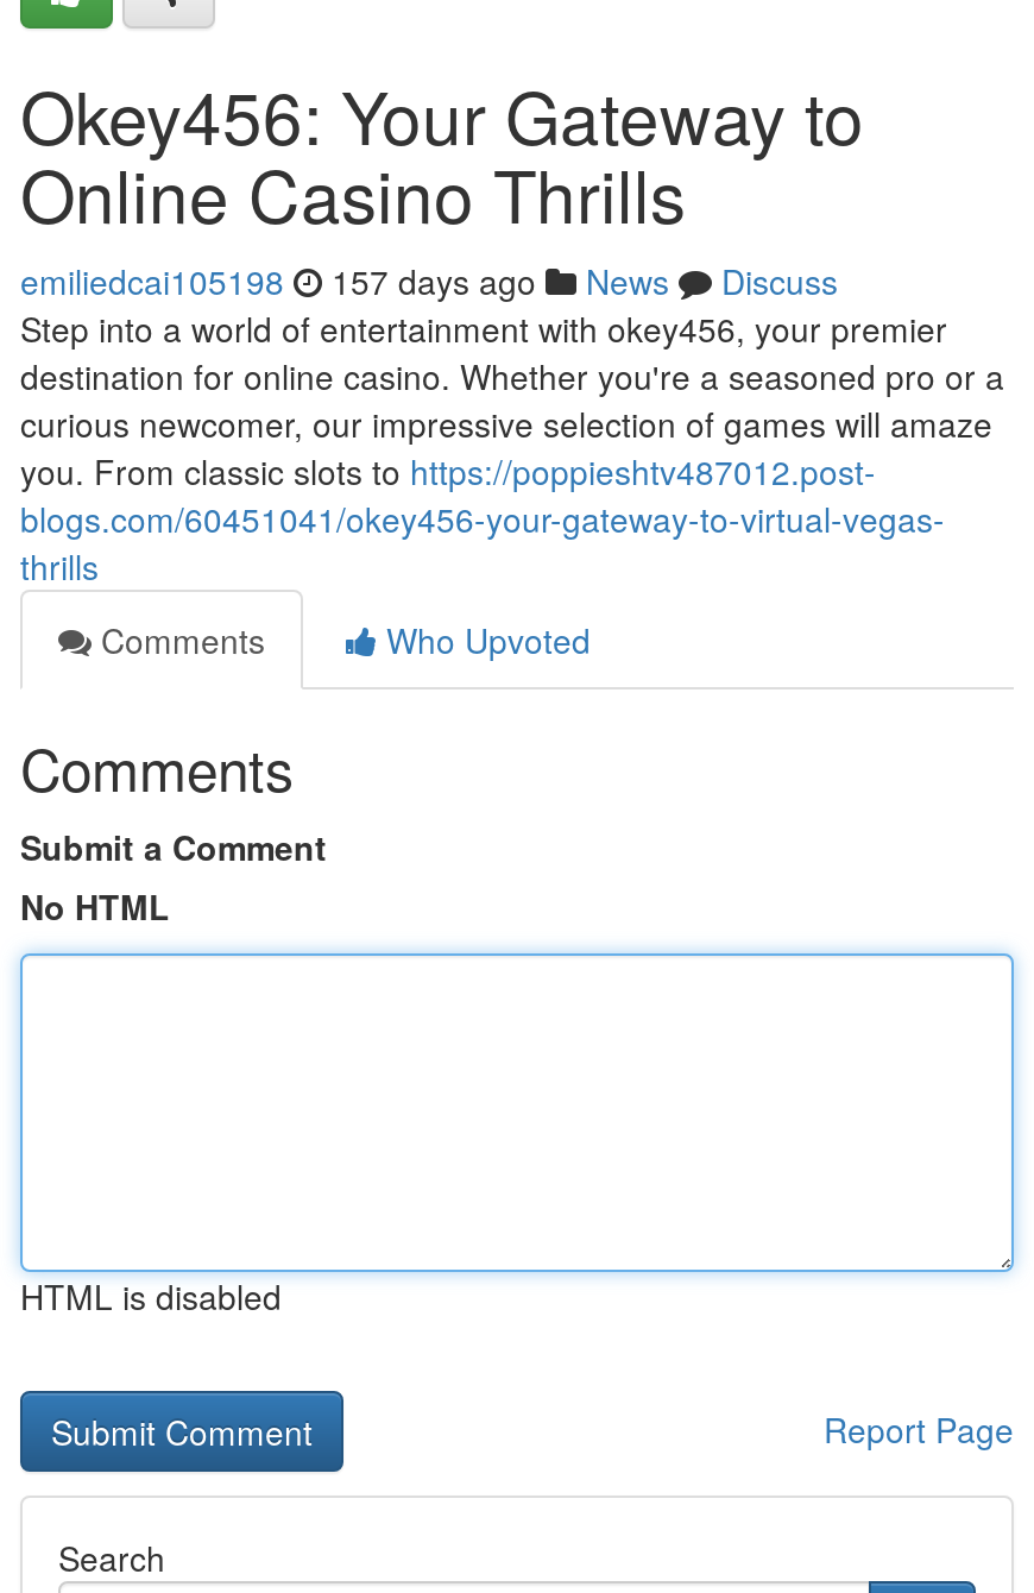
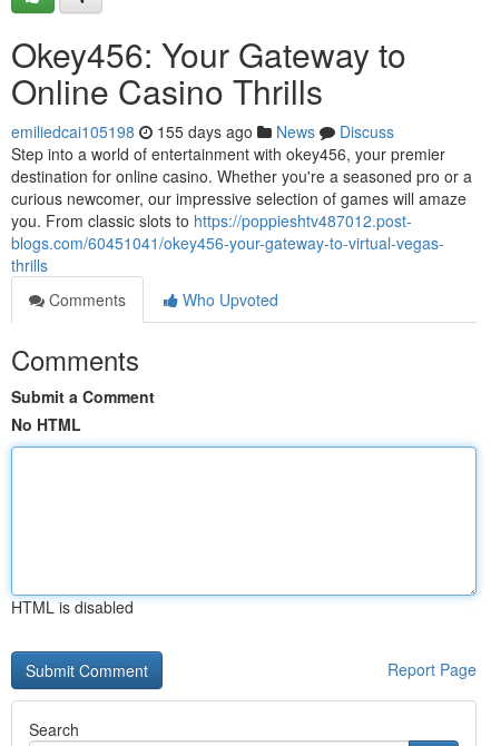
[20,257,838,304] emiliedcai105198 157 days ago News Discuss -> [11,120,394,143] emiliedcai105198 155 days ago News Discuss

